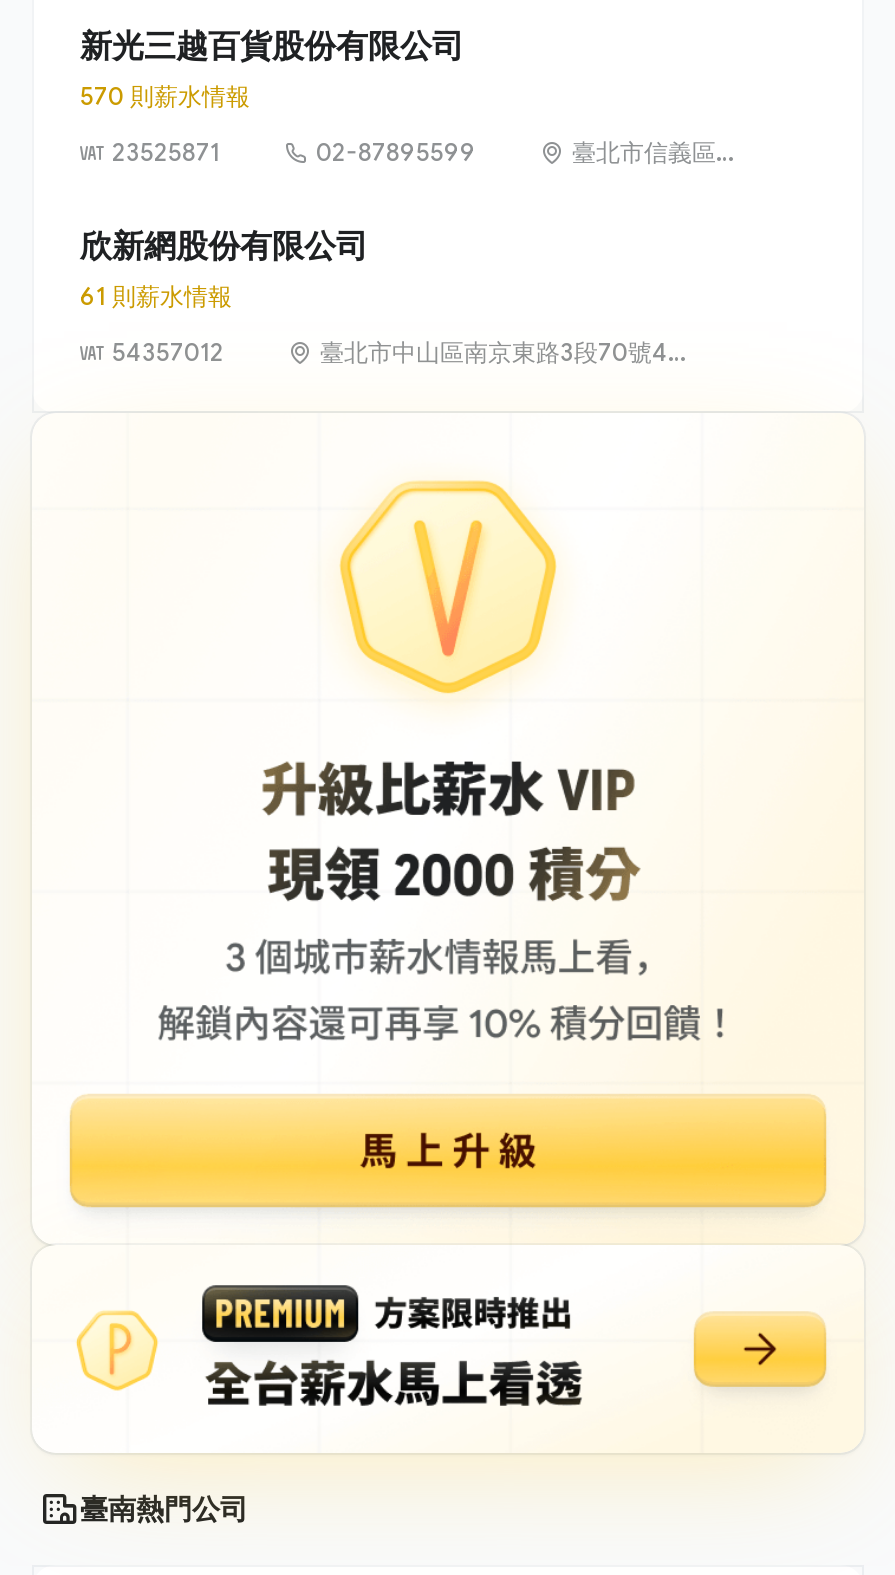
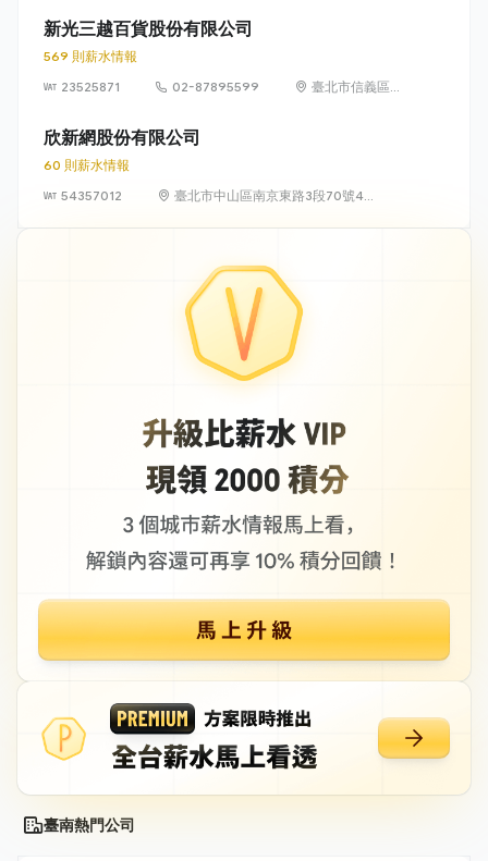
[80,81,250,111] 570 則薪水情報 -> [44,48,137,64] 569 則薪水情報
[80,281,232,311] 61 則薪水情報 -> [44,157,130,173] 60 則薪水情報

